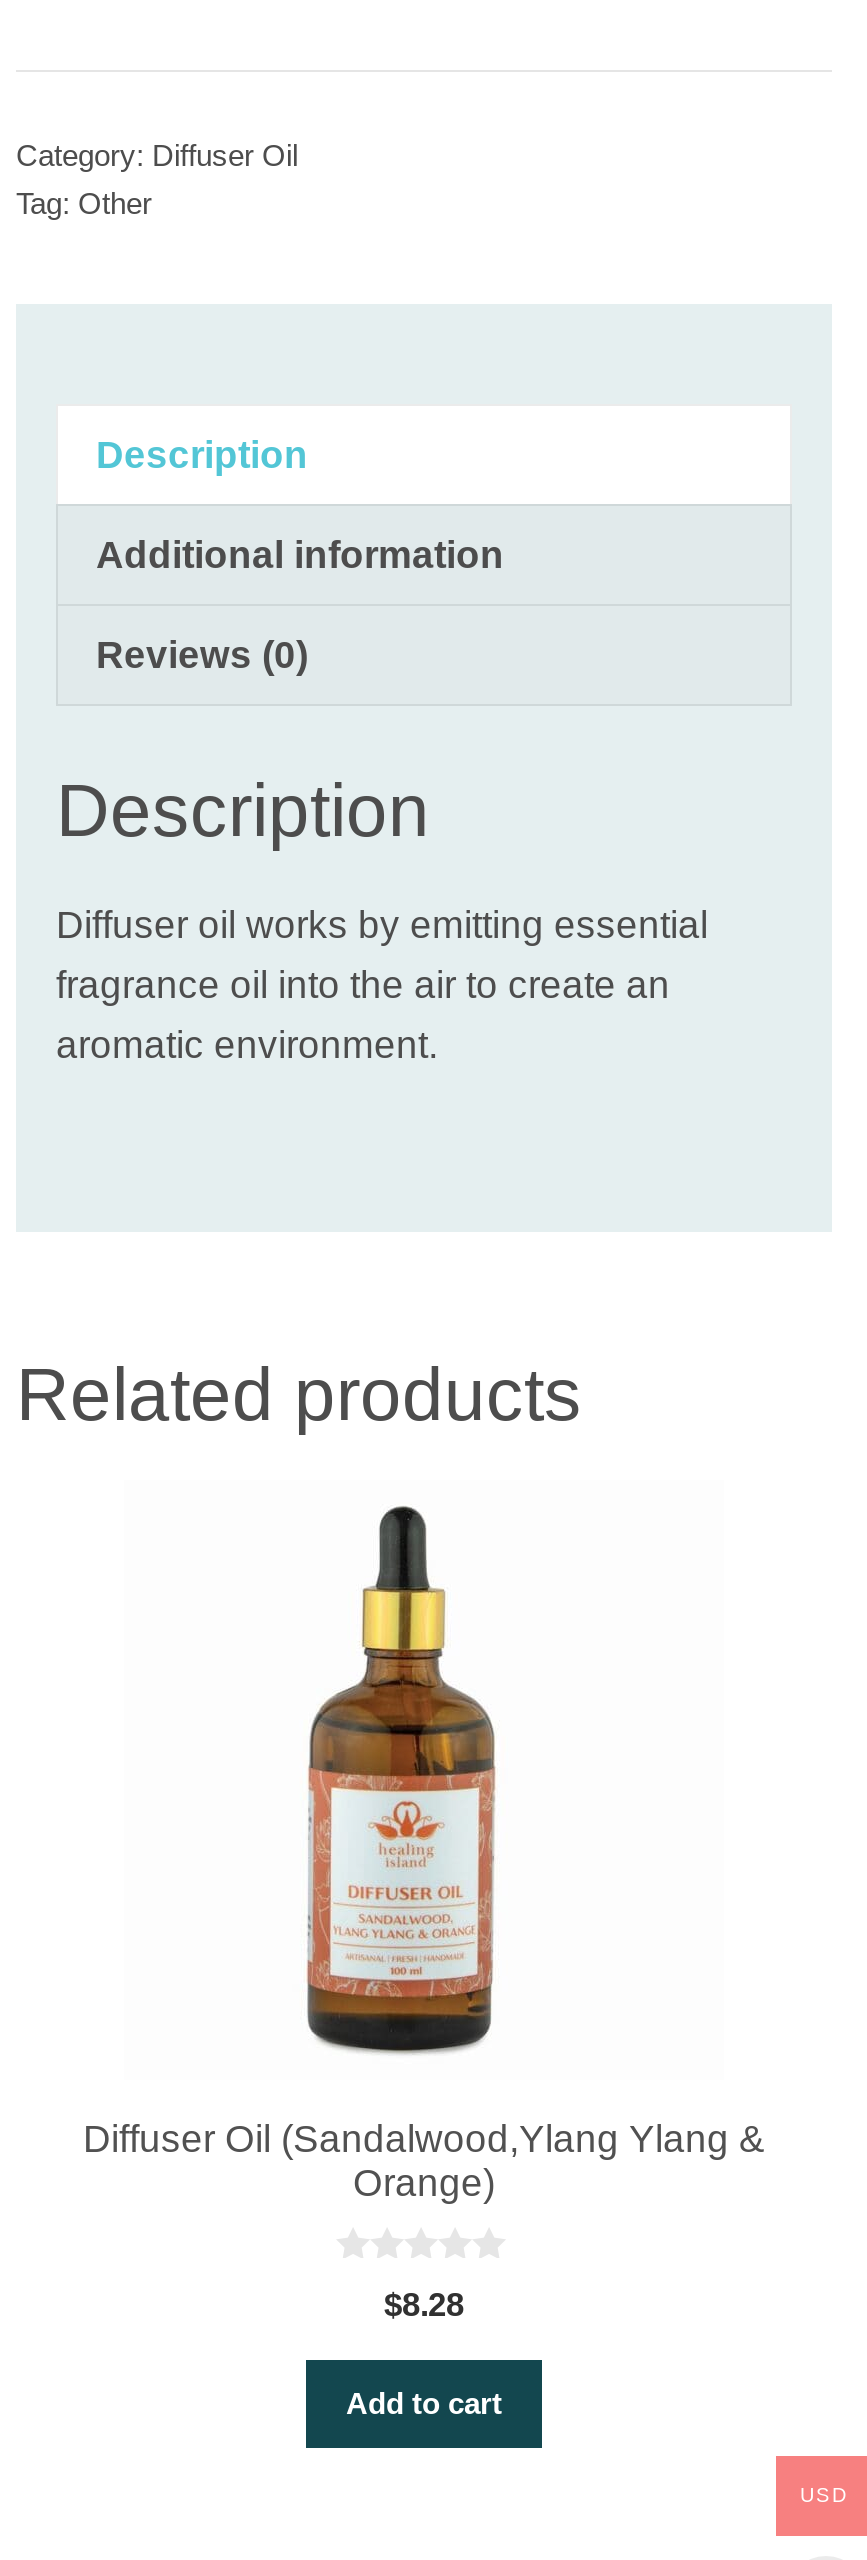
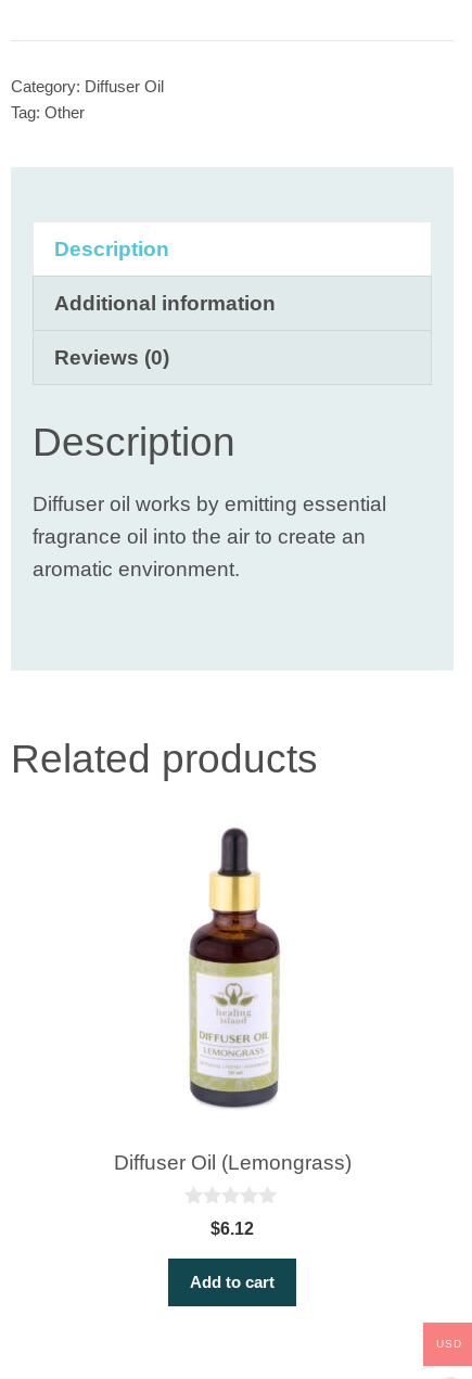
[83,1504,765,2203] [image] | Diffuser Oil (Sandalwood,Ylang Ylang & | Orange) -> [113,819,351,1174] [image] | Diffuser Oil (Lemongrass)
[384,2286,464,2322] $8.28 -> [211,1218,254,1238] $6.12

